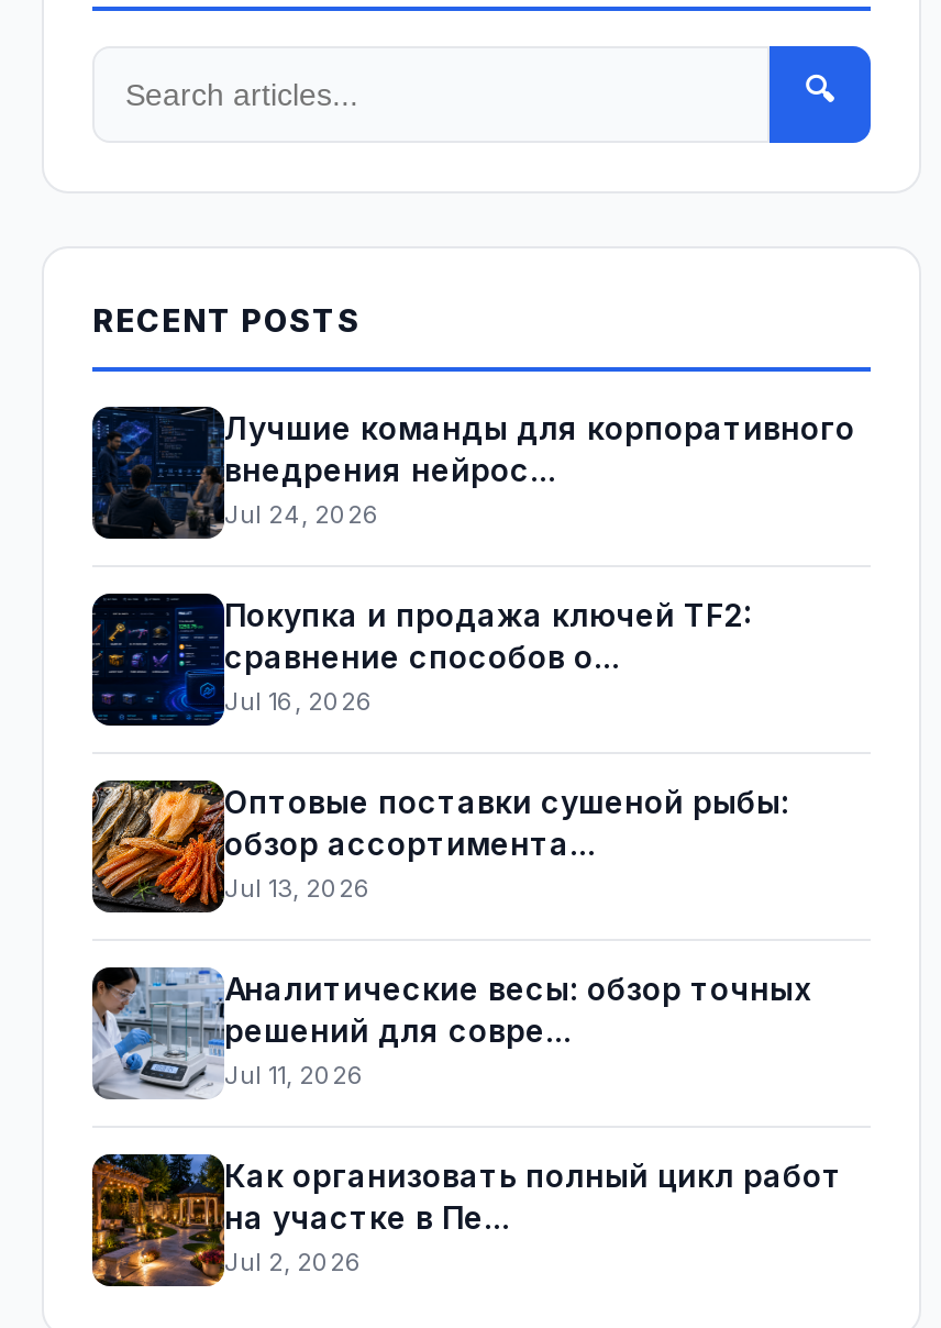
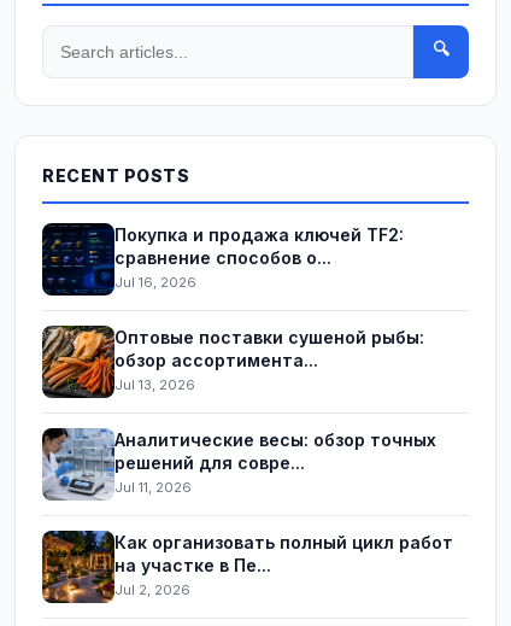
[92,409,855,539] [image] | Лучшие команды для корпоративного | внедрения нейрос... | Jul 24, 2026 -> none

